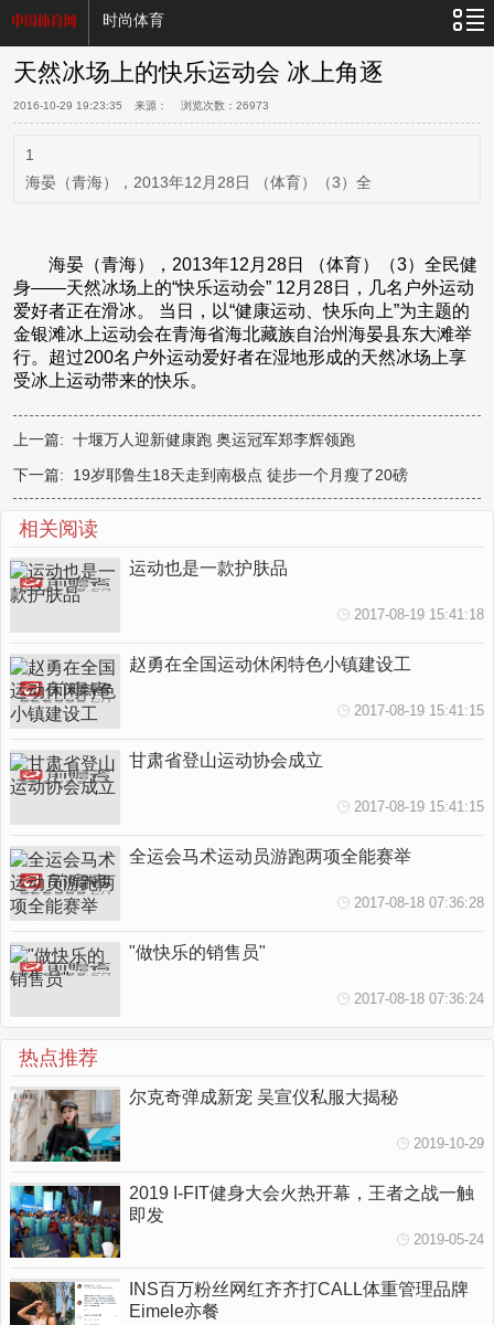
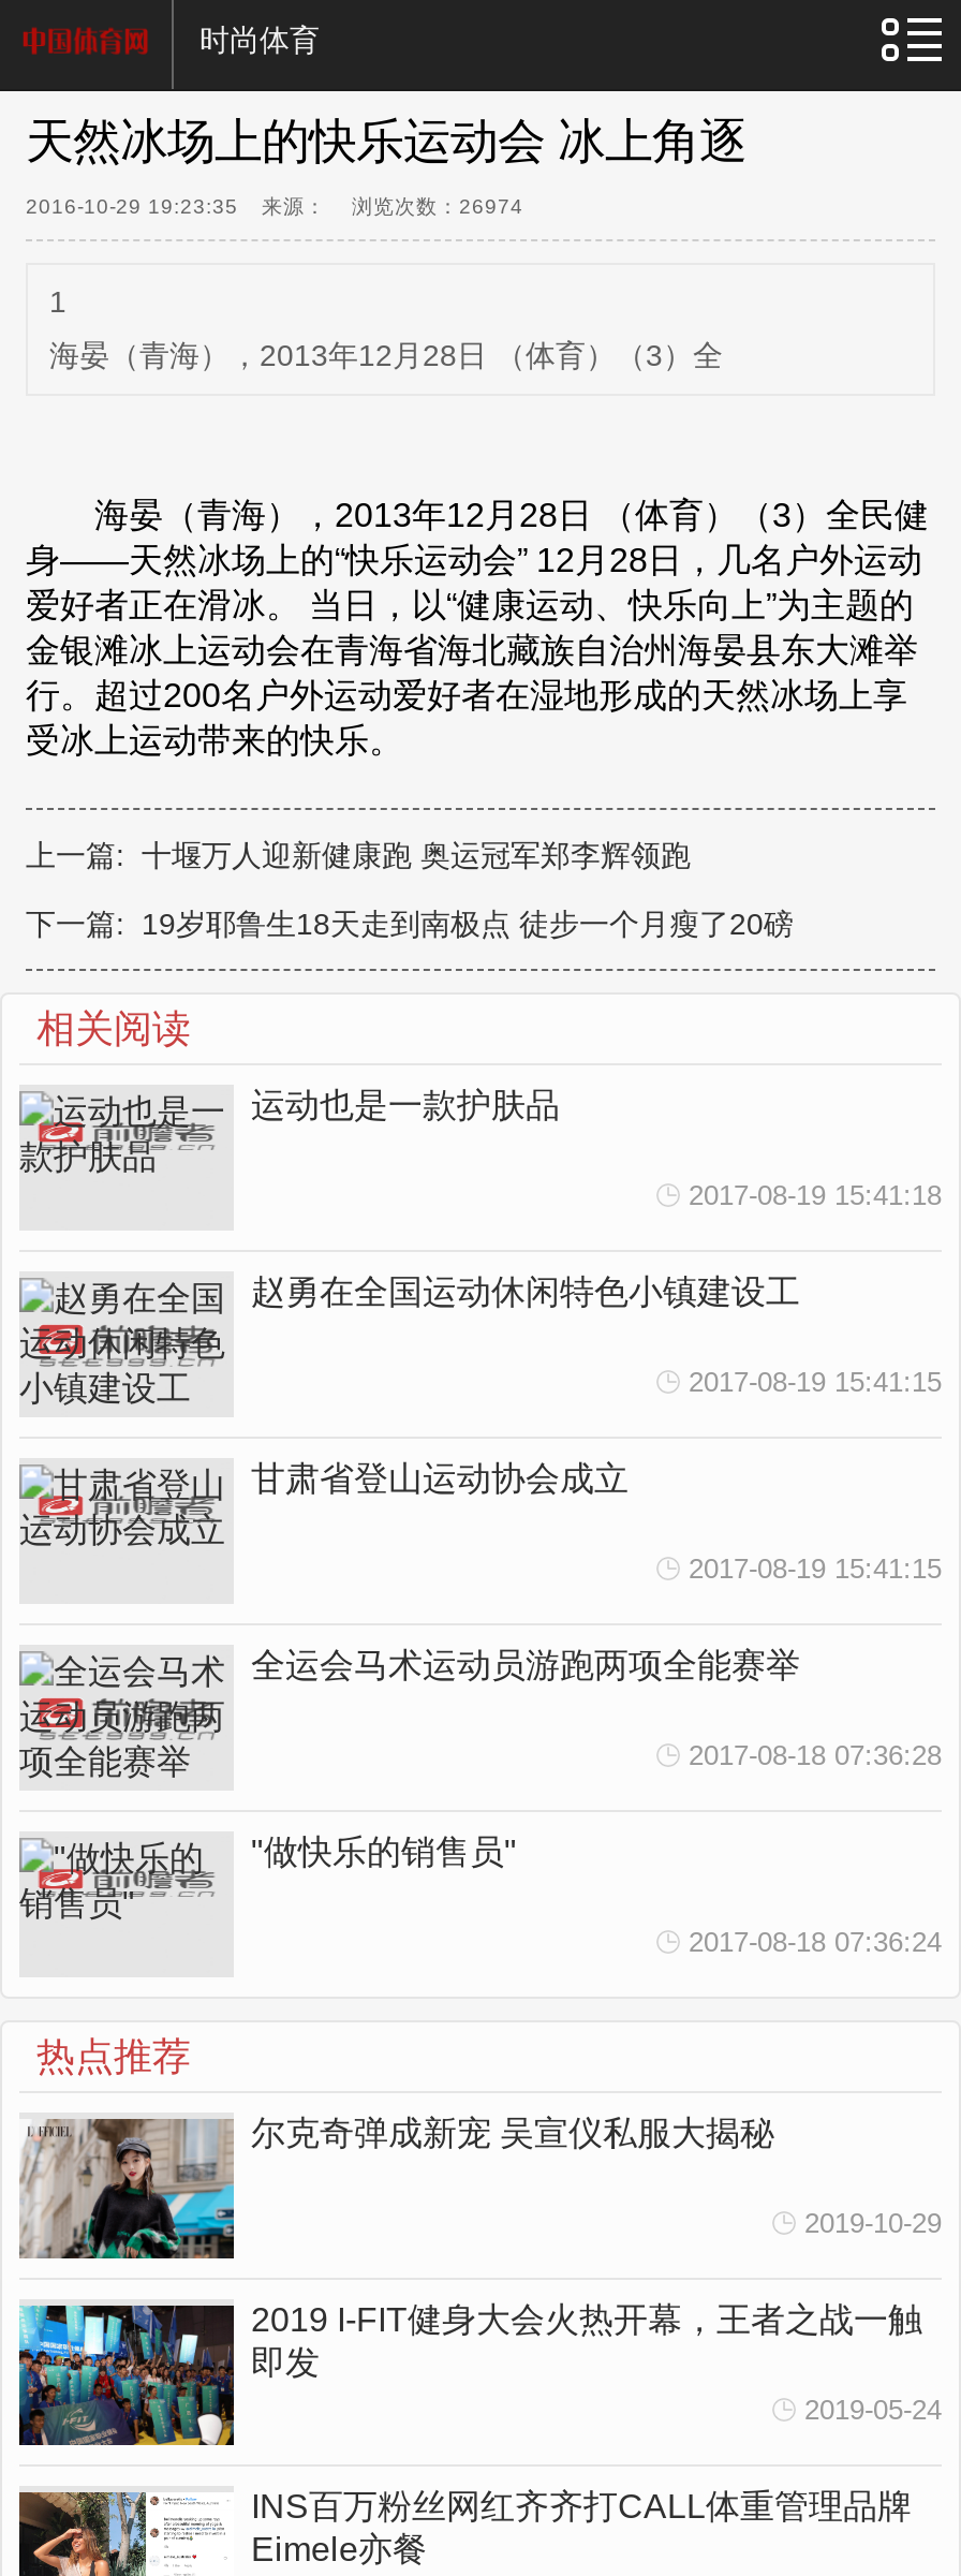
[131,99,282,112] 来源： 浏览次数：26973 -> [255,194,549,218] 来源： 浏览次数：26974

